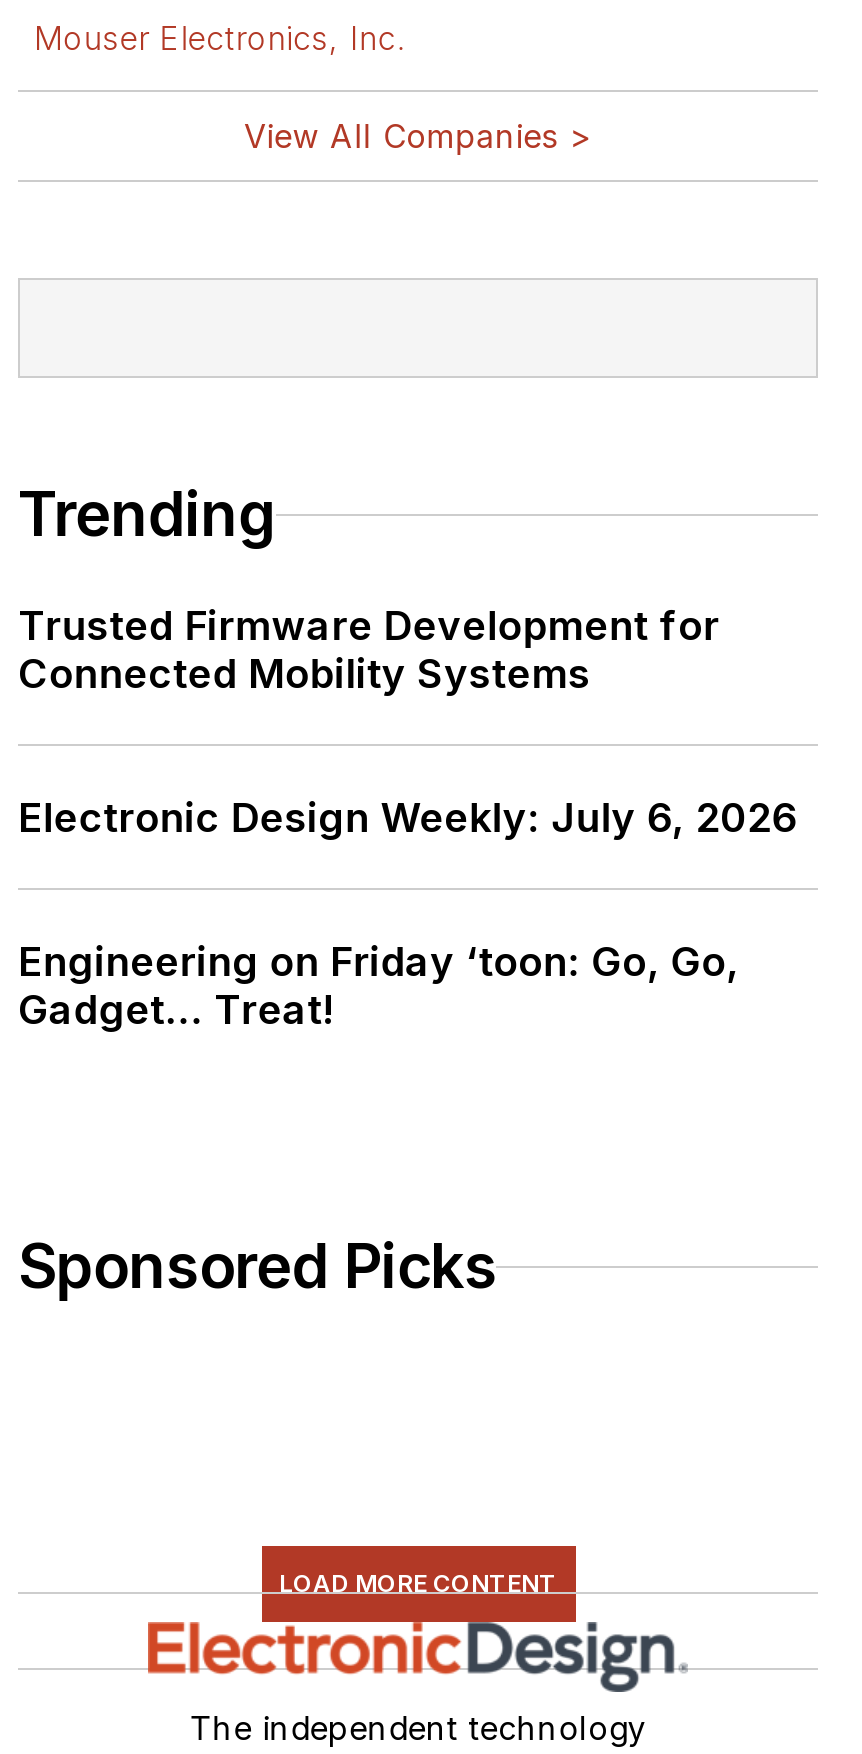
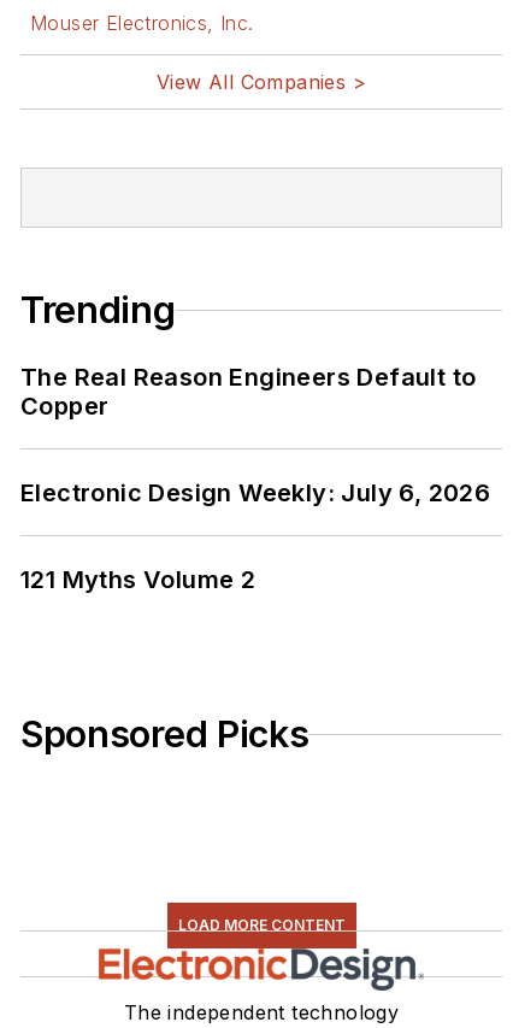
[18,602,720,698] Trusted Firmware Development for | Connected Mobility Systems -> [20,363,476,421] The Real Reason Engineers Default to | Copper
[18,938,739,1034] Engineering on Friday ‘toon: Go, Go, | Gadget... Treat! -> [20,565,256,594] 121 Myths Volume 2

